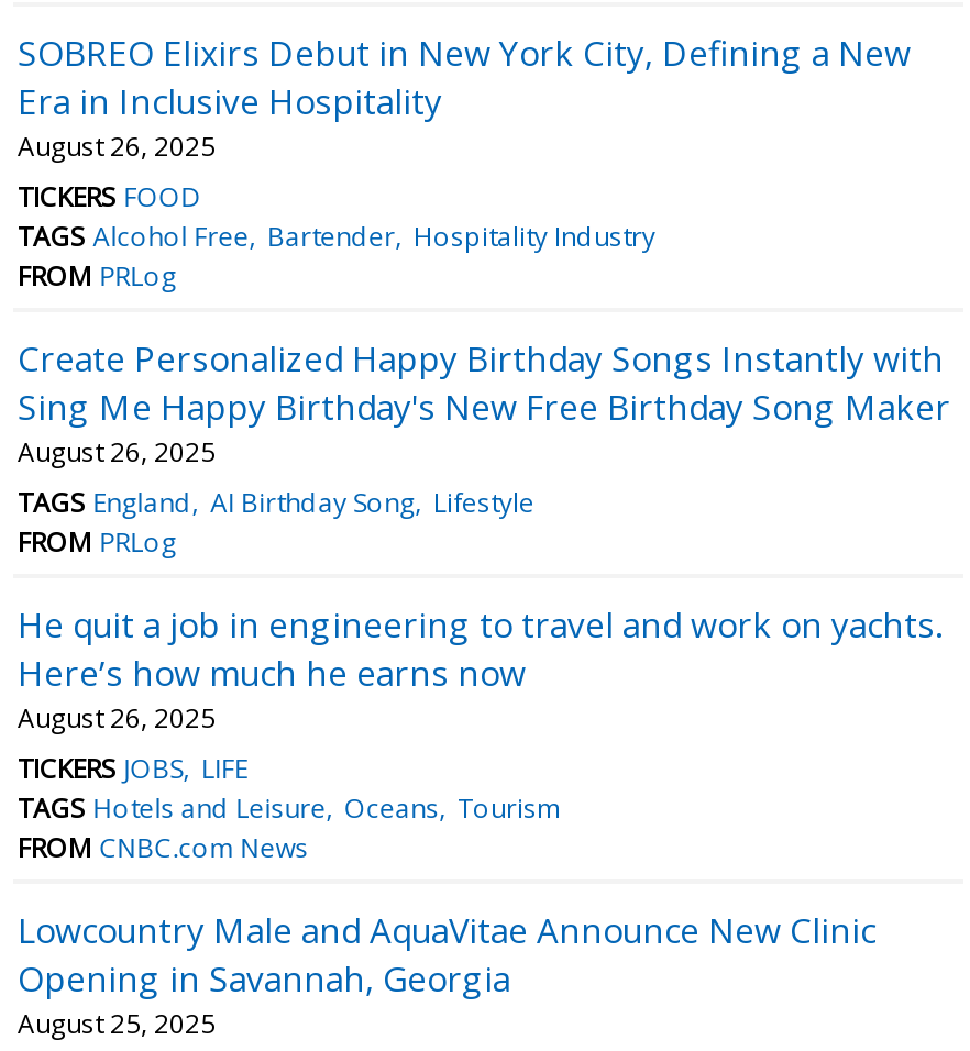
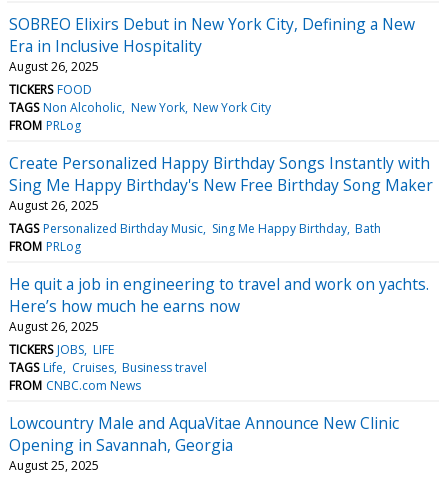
[18,217,655,255] TAGS Alcohol Free Bartender Hospitality Industry -> [9,99,271,116] TAGS Non Alcoholic New York New York City
[18,484,534,521] TAGS England AI Birthday Song Lifestyle -> [9,220,381,237] TAGS Personalized Birthday Music Sing Me Happy Birthday Bath
[18,789,561,827] TAGS Hotels and Leisure Oceans Tourism -> [9,359,207,376] TAGS Life Cruises Business travel

